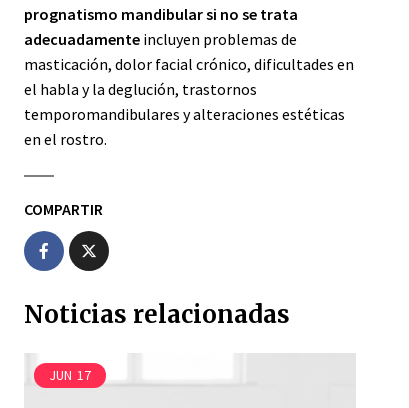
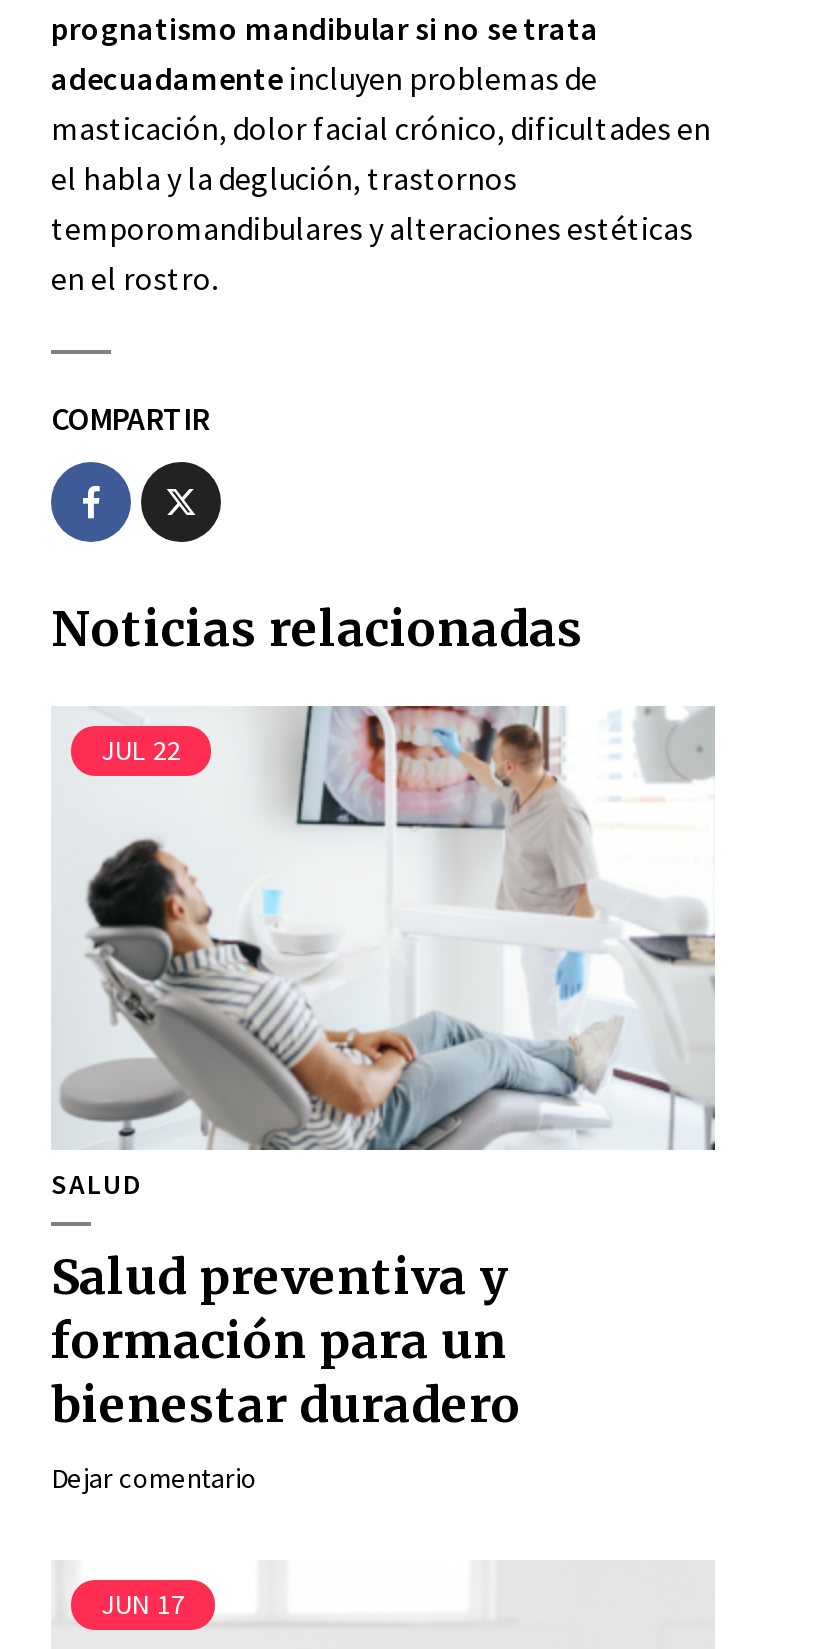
none -> [51,1166,521,1496] SALUD | Salud preventiva y | formación para un | bienestar duradero | Dejar comentario
none -> [57,704,717,1152] [image] | JUL 22

